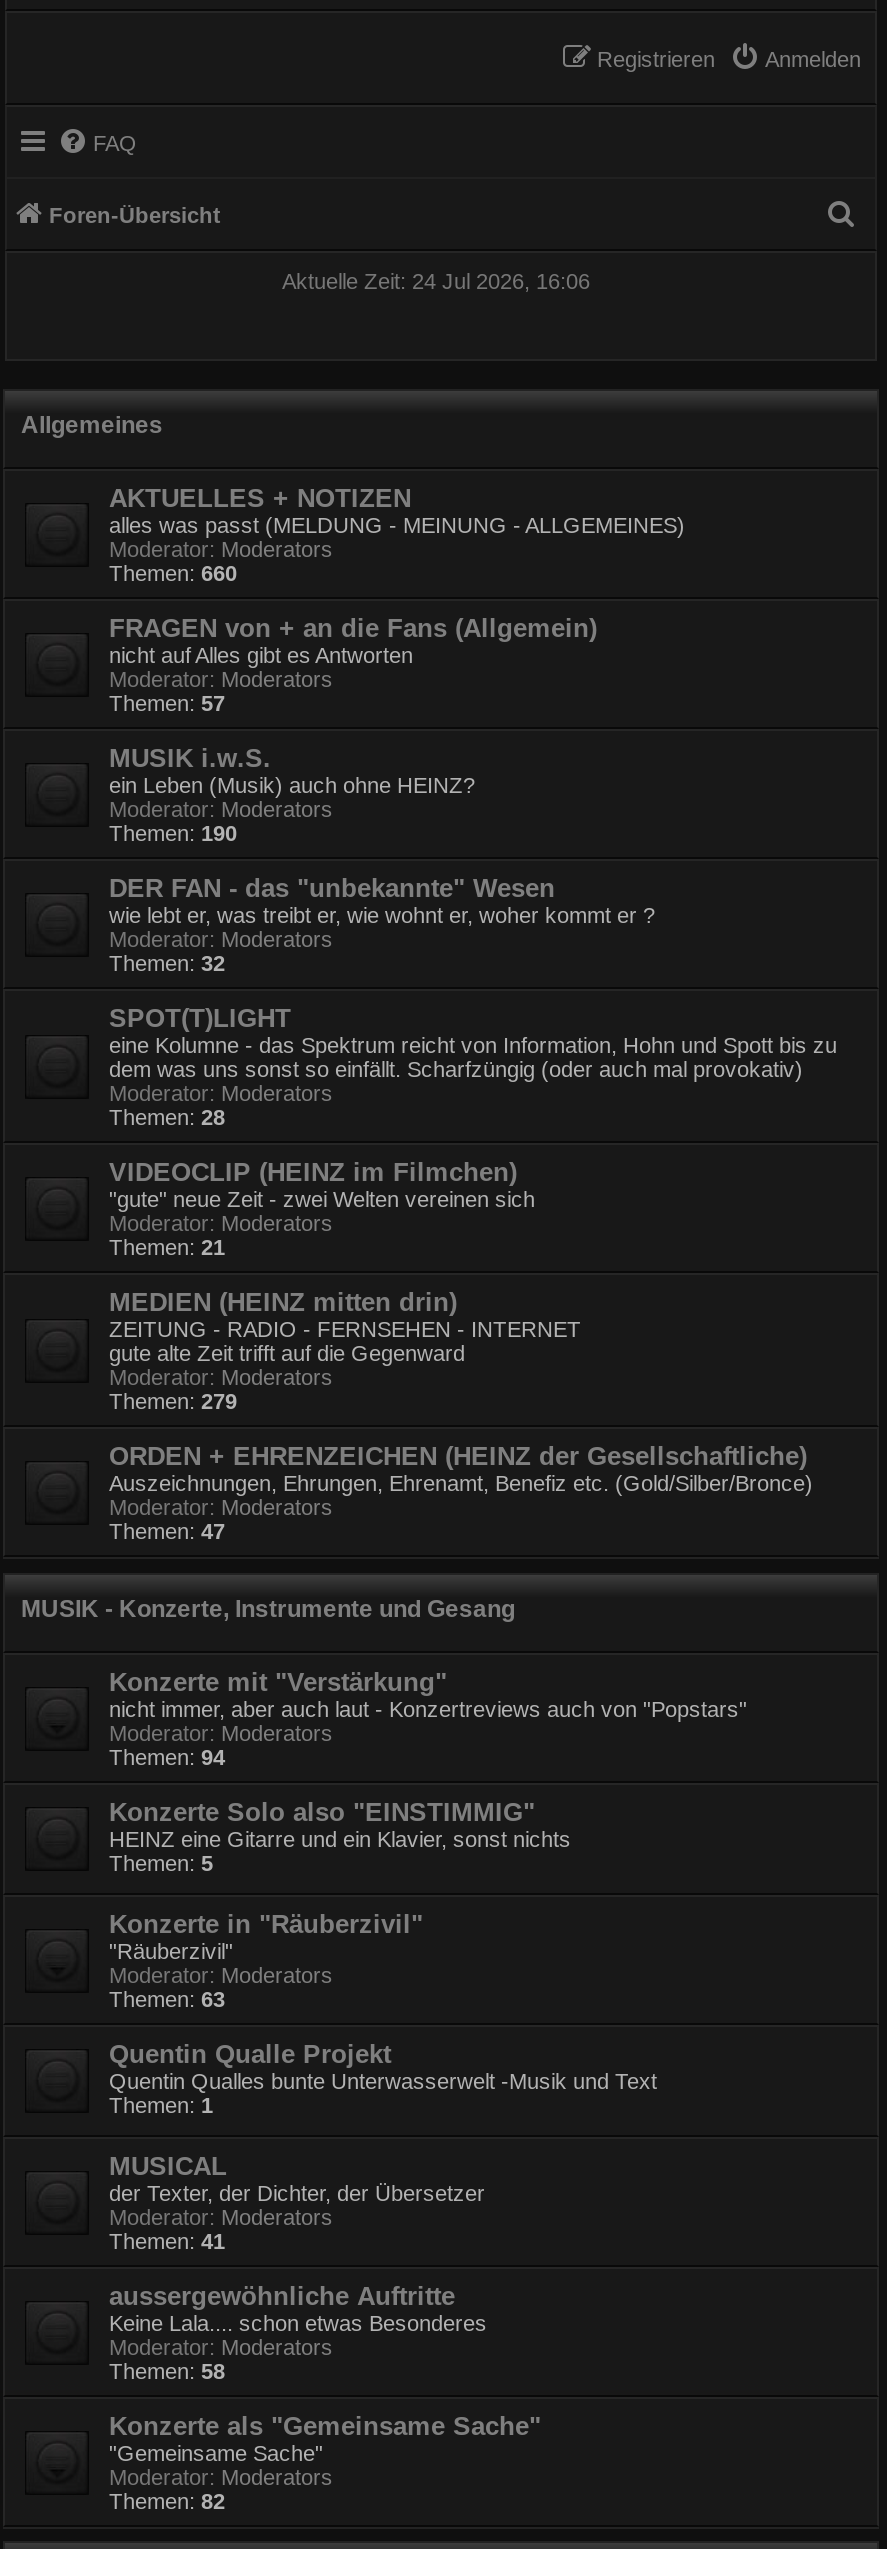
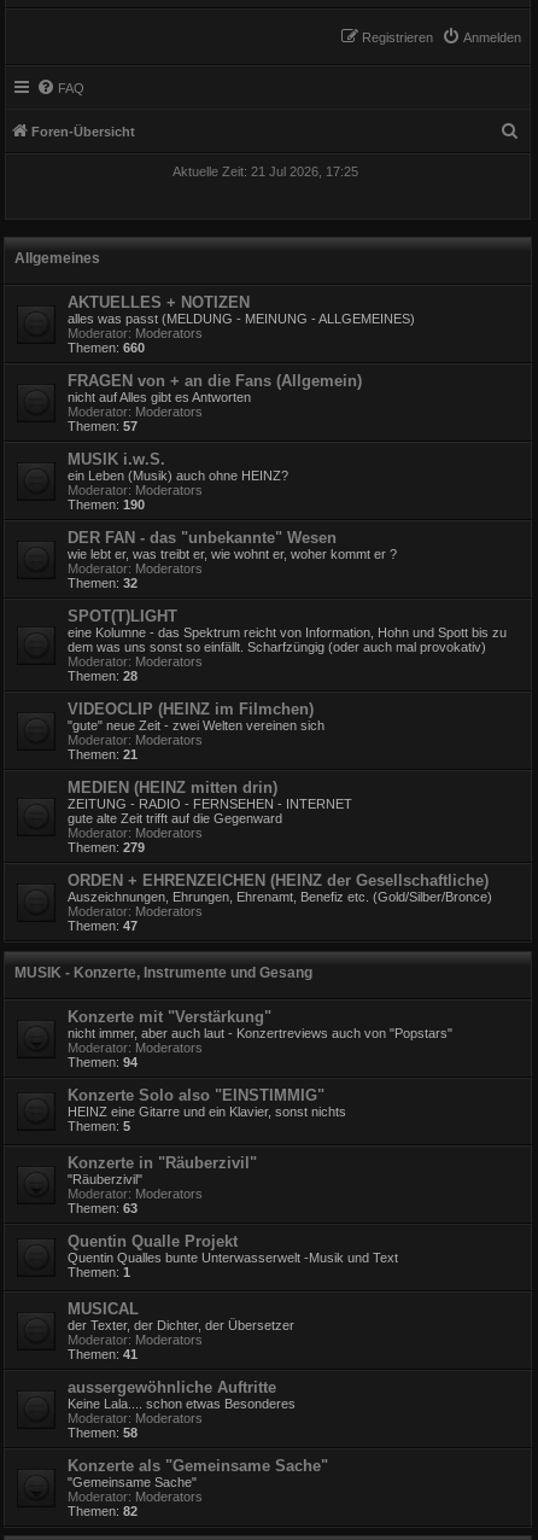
[282,268,590,292] Aktuelle Zeit: 24 Jul 2026, 16:06 -> [172,164,358,178] Aktuelle Zeit: 21 Jul 2026, 17:25

